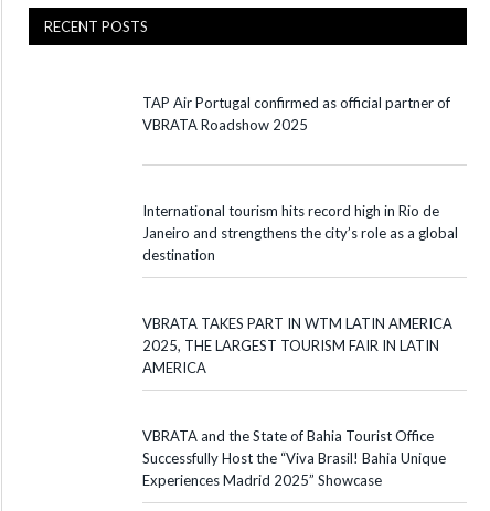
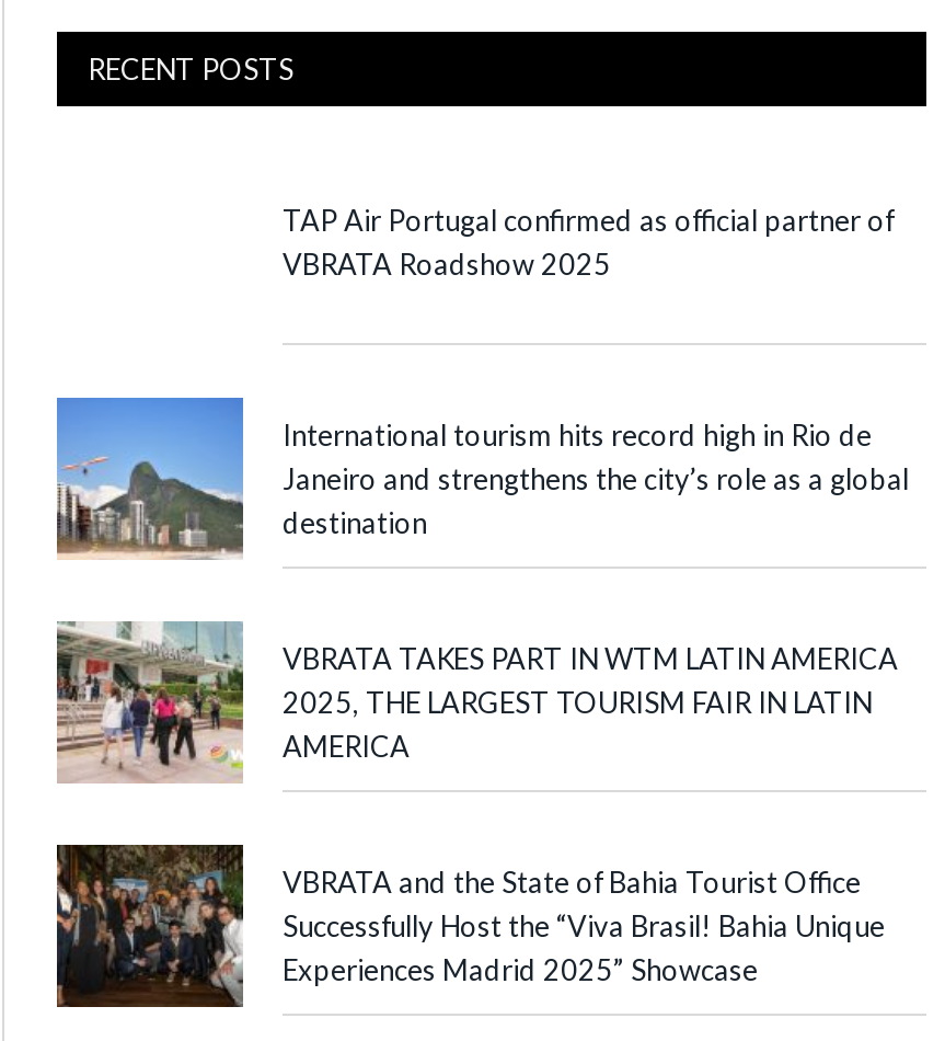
none -> [55,396,245,560] [image]
none -> [55,619,245,783] [image]
none -> [55,843,245,1009] [image]

